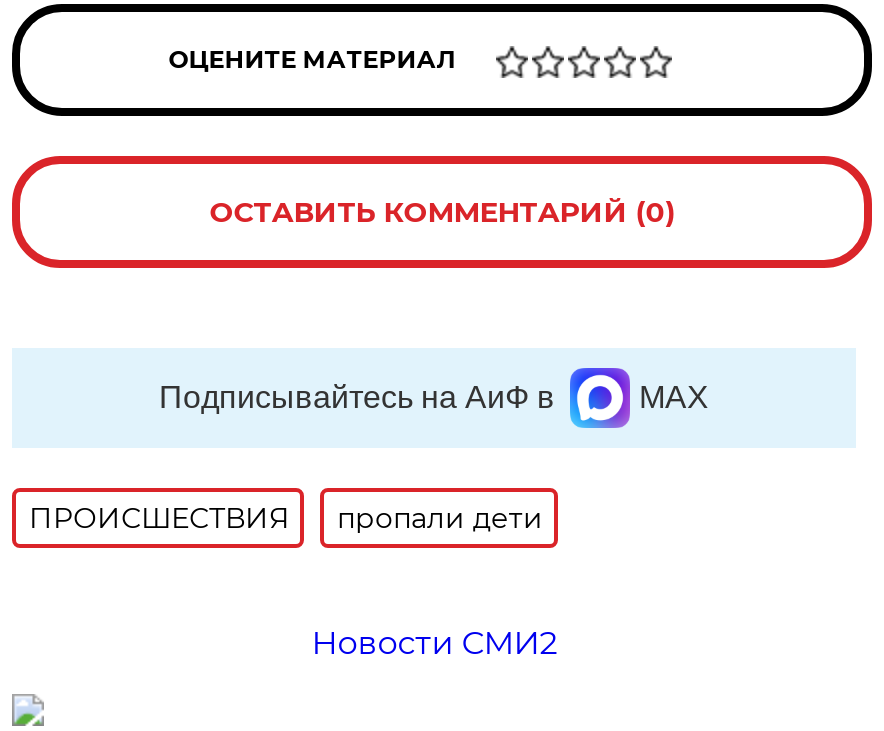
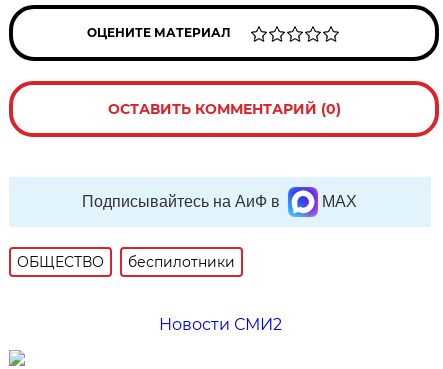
[29,500,543,536] ПРОИСШЕСТВИЯ | пропали дети -> [17,253,235,271] ОБЩЕСТВО | беспилотники

